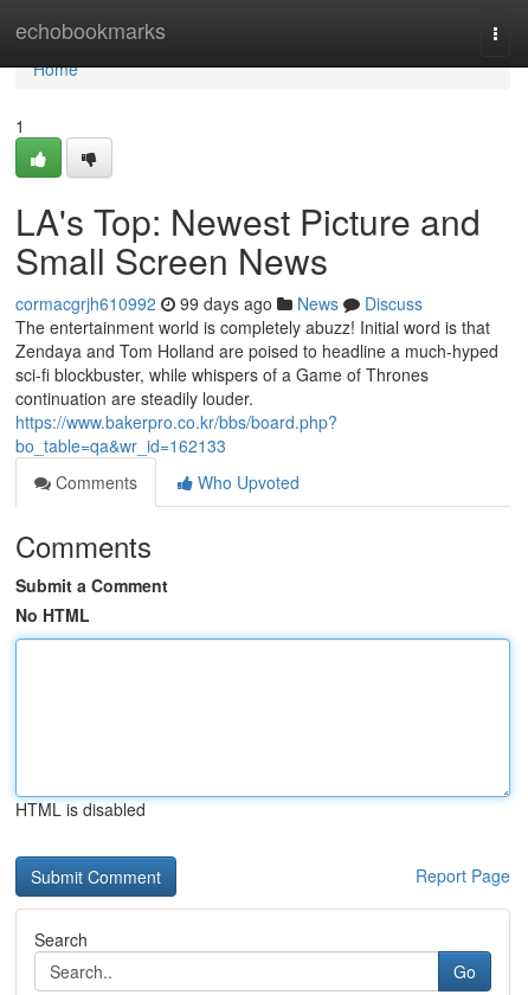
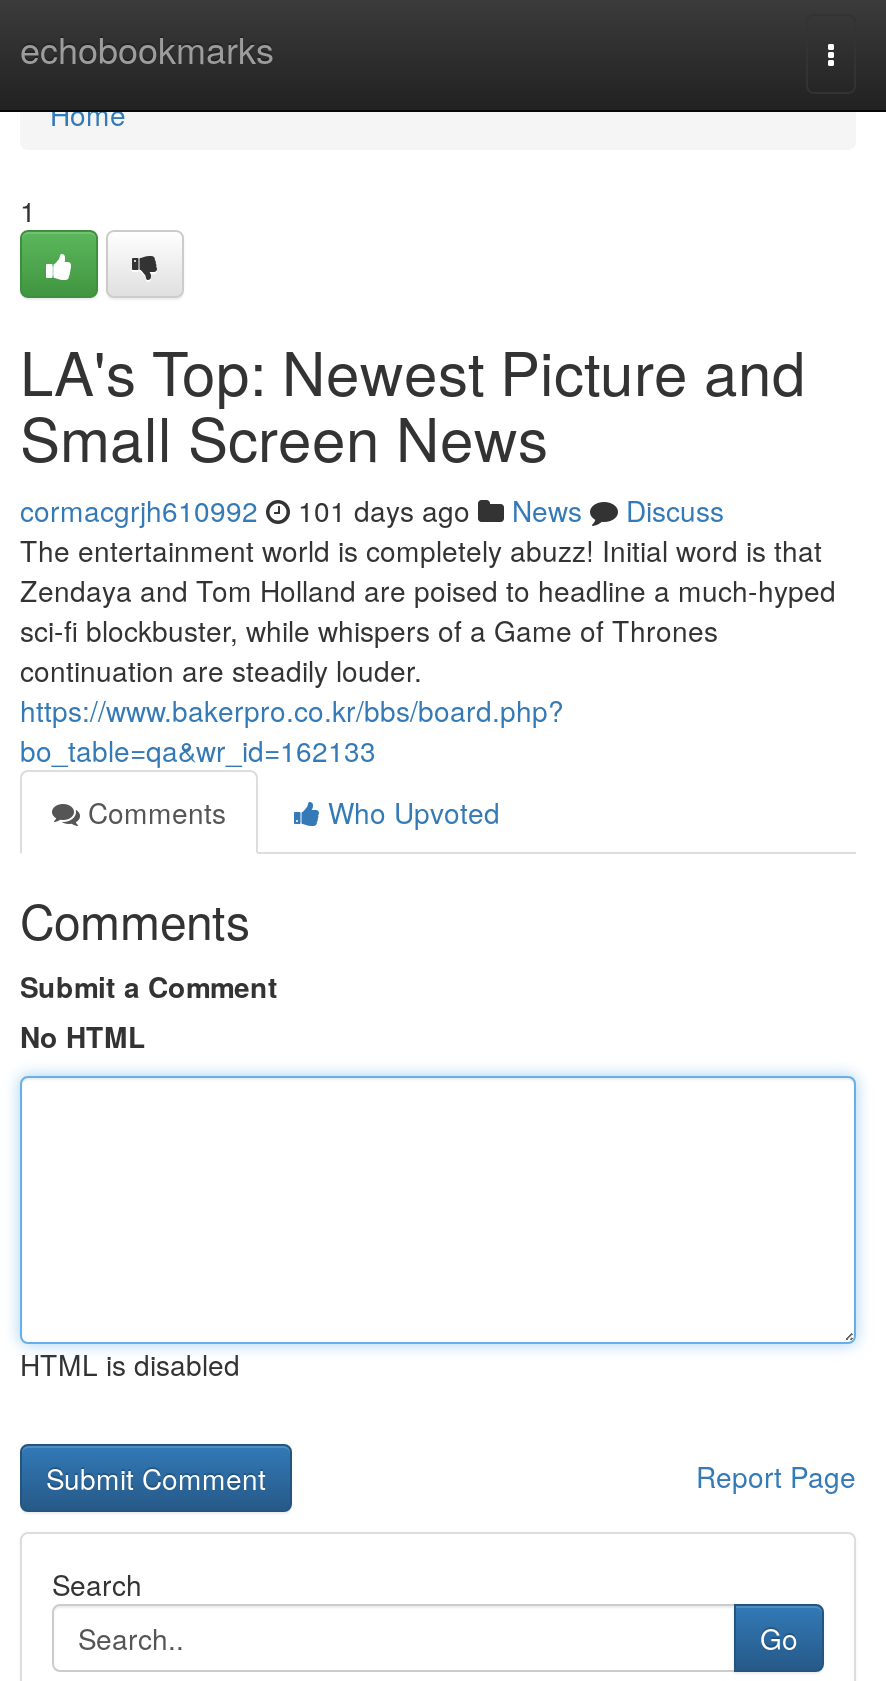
[15,291,423,315] cormacgrjh610992 99 days ago News Discuss -> [20,490,724,530] cormacgrjh610992 101 days ago News Discuss

